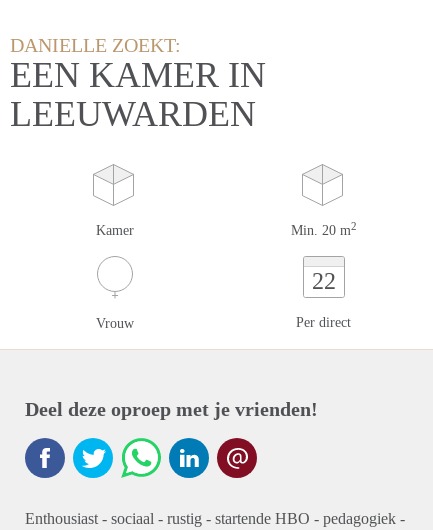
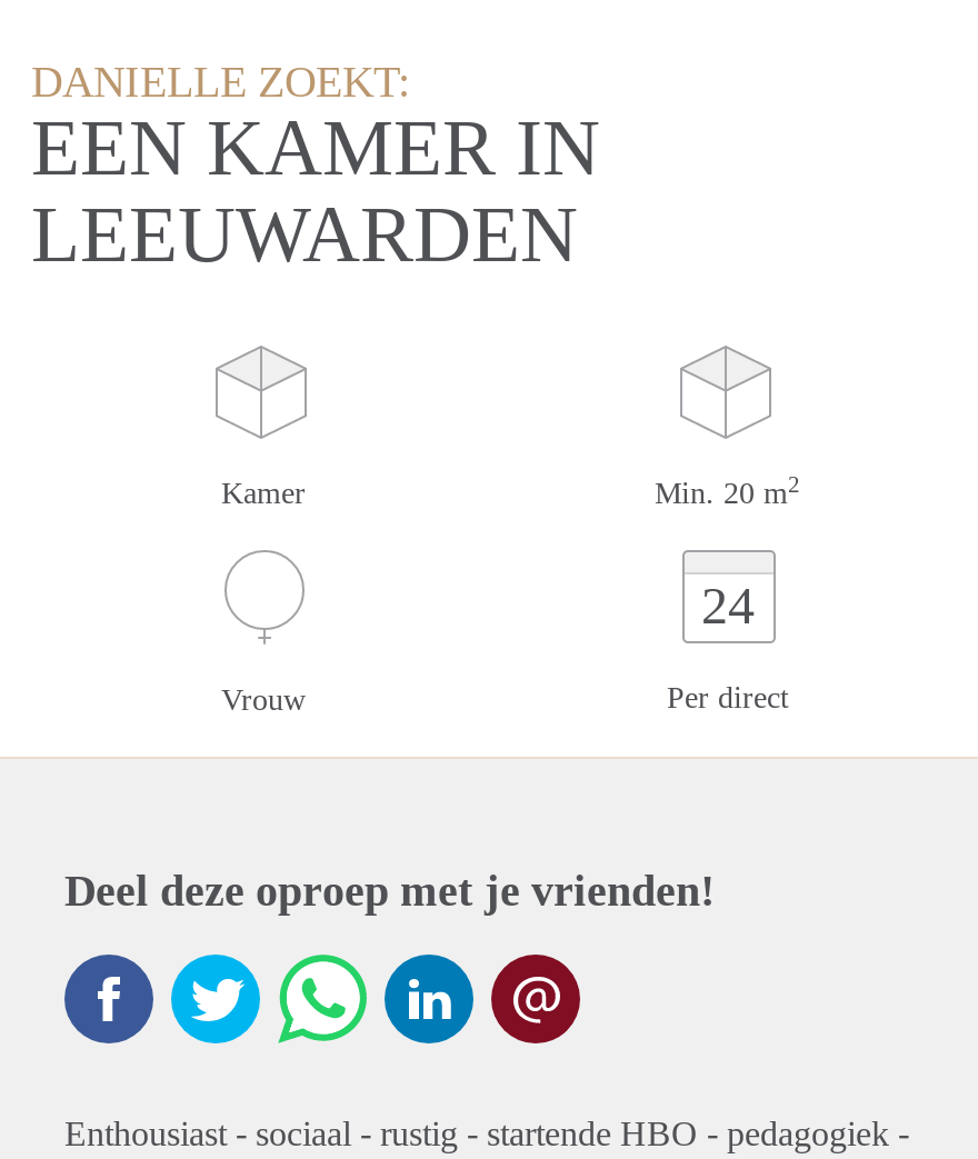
[311,268,335,294] 22 -> [701,577,755,635] 24

